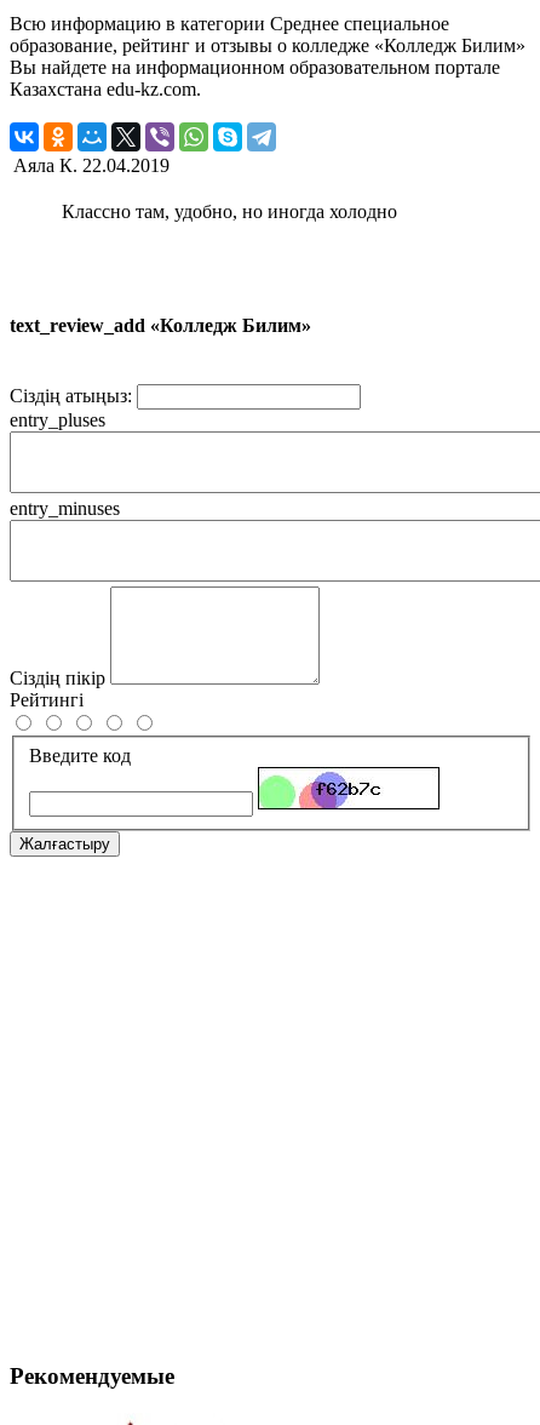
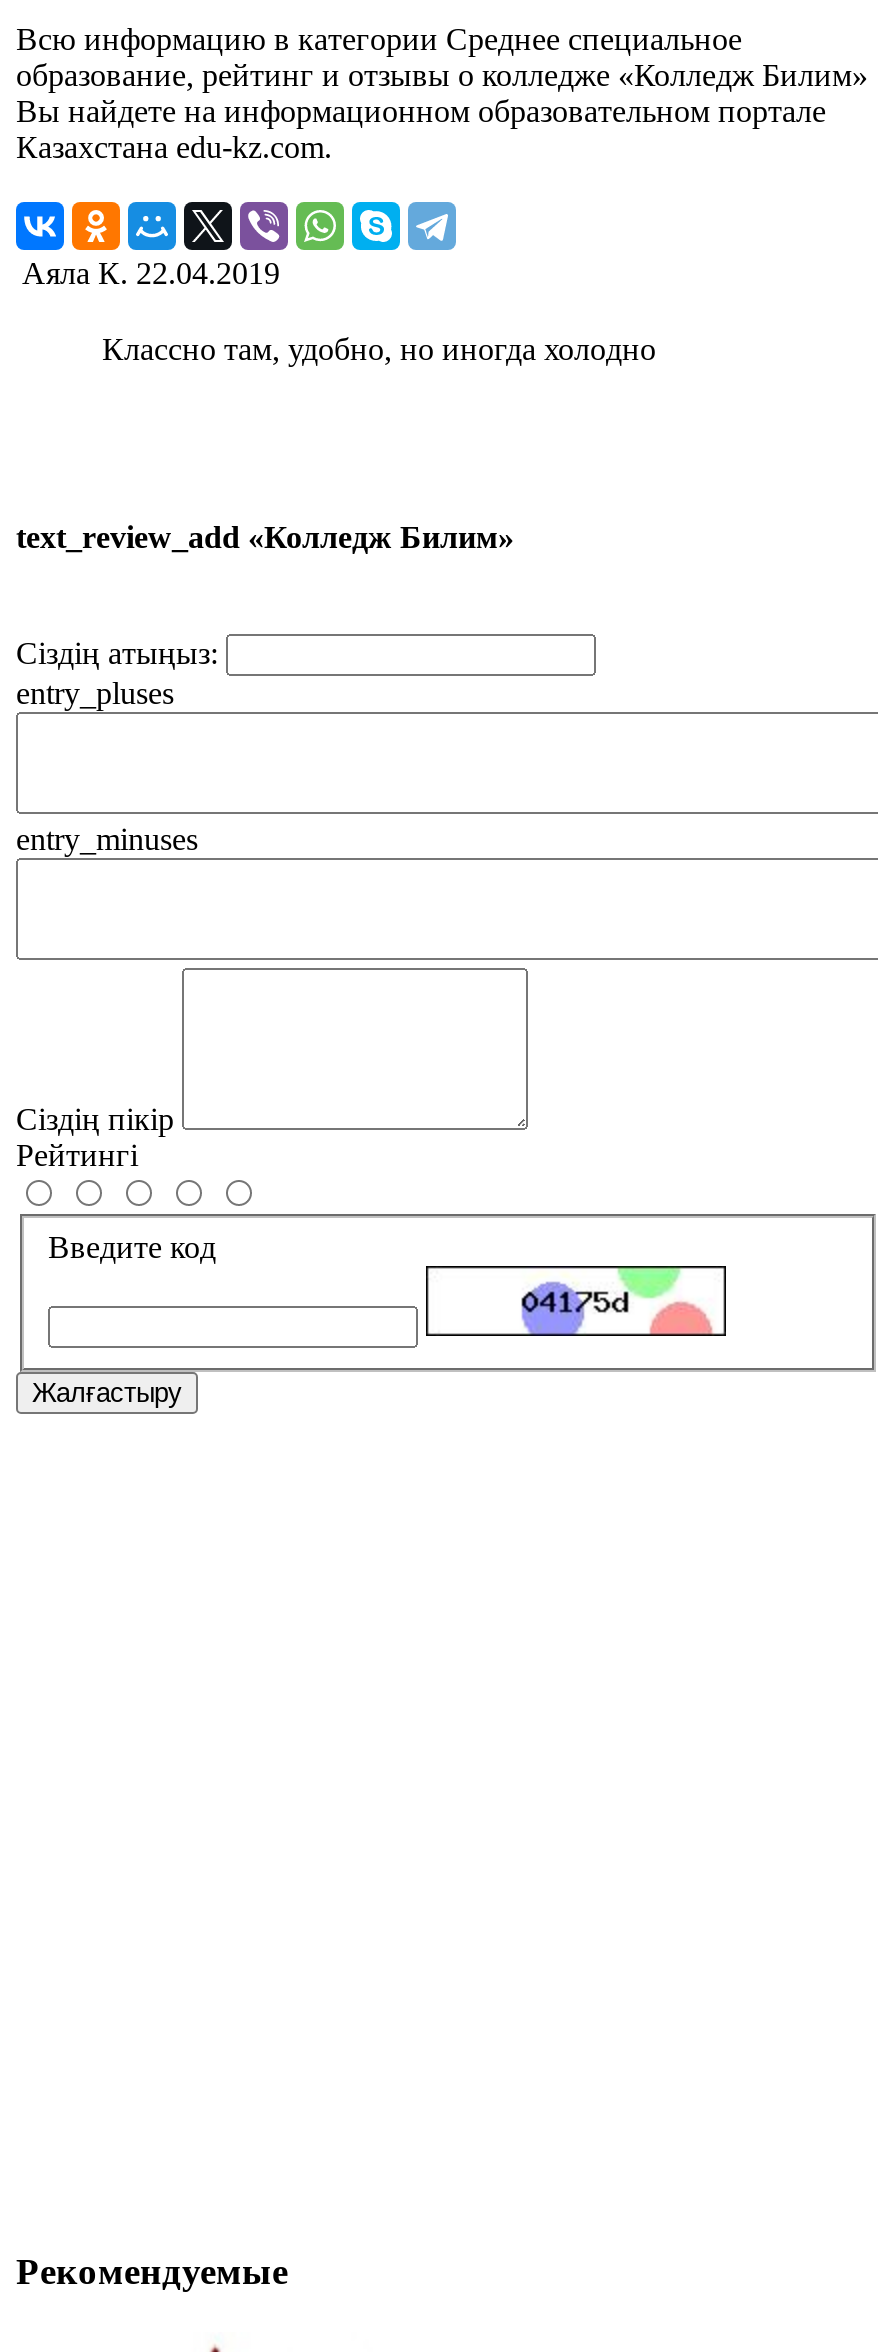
[258,767,431,809] [image] -> [426,1266,716,1336] [image]

